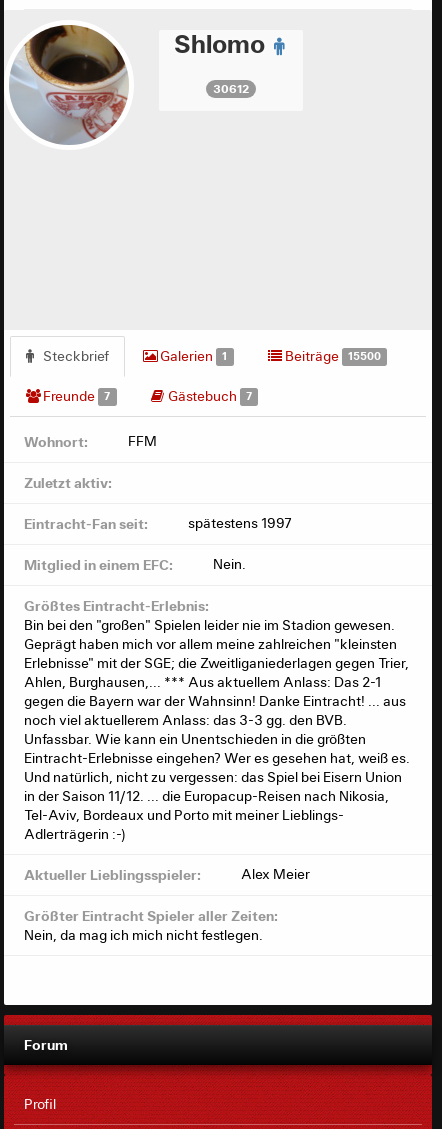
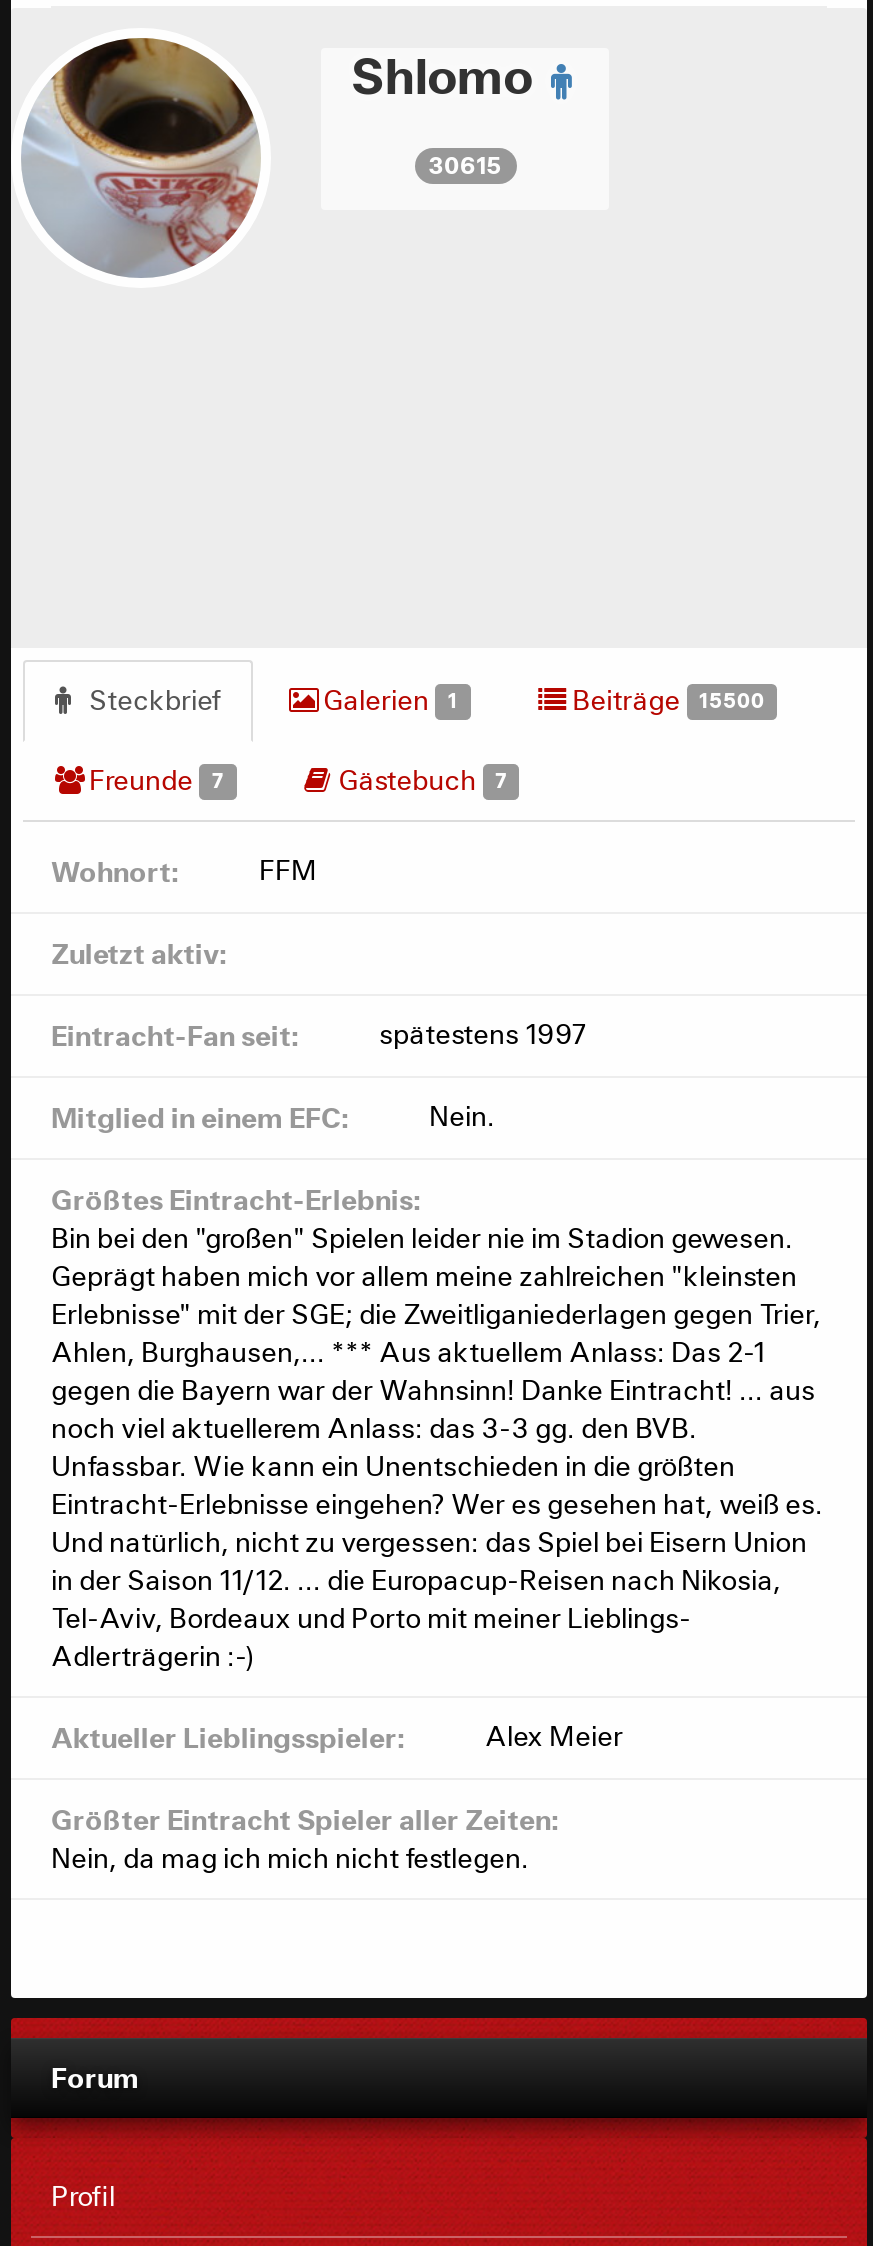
[213,81,249,96] 30612 -> [428,150,502,180] 30615

